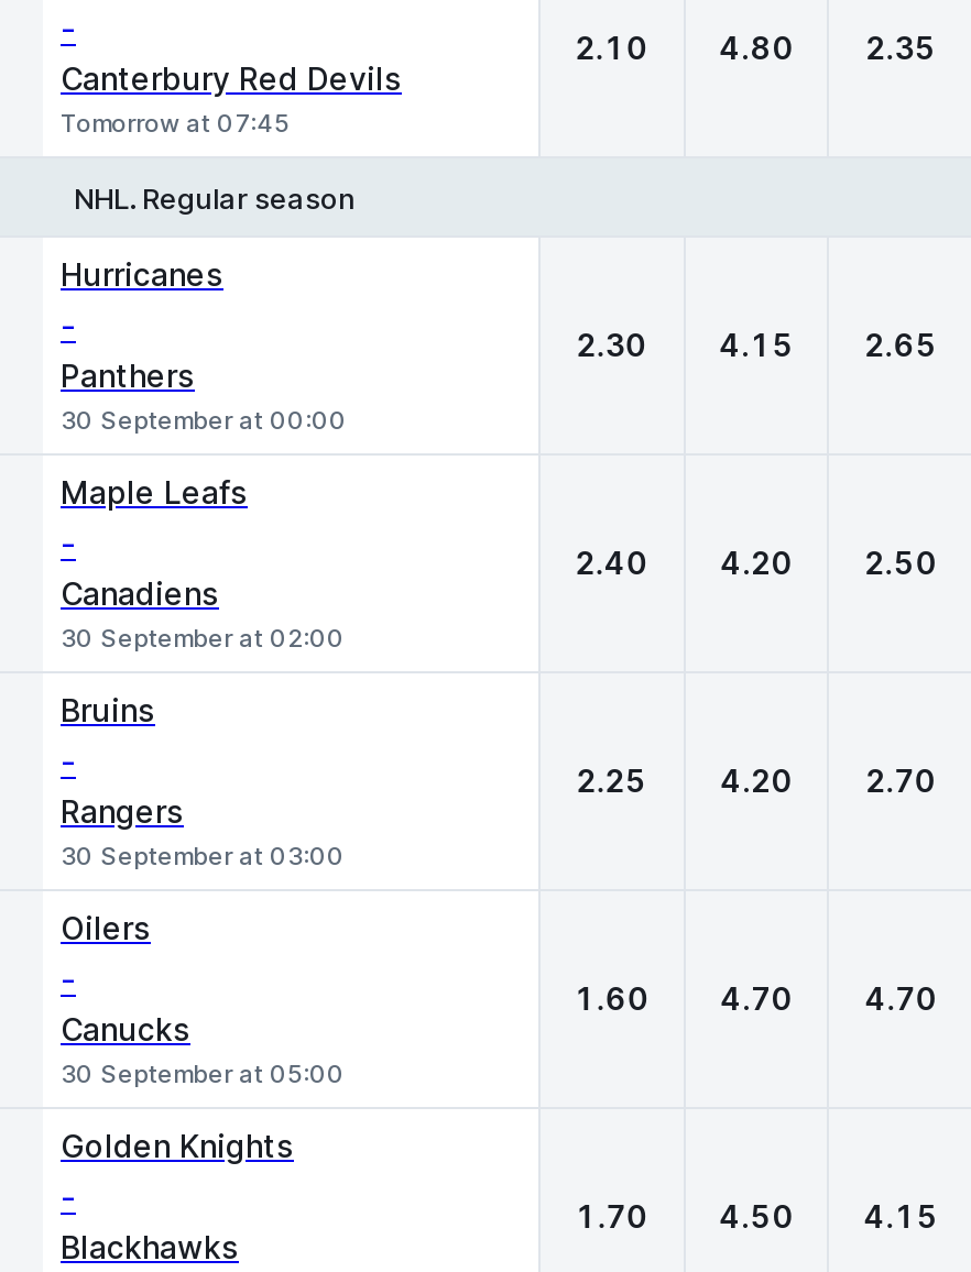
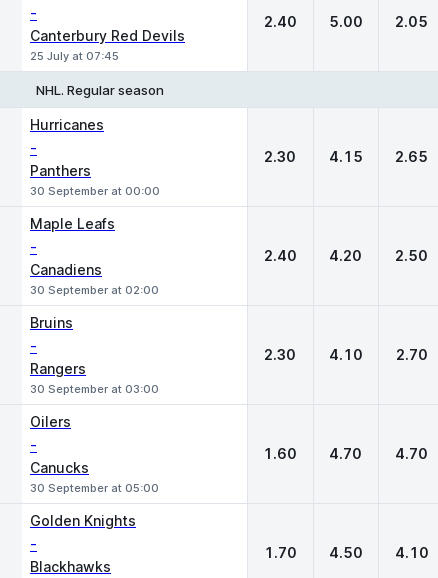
[575,29,936,66] 2.10 | 4.80 | 2.35 -> [264,13,428,30] 2.40 | 5.00 | 2.05
[61,108,290,139] Tomorrow at 07:45 -> [30,49,119,63] 25 July at 07:45
[576,761,647,799] 2.25 -> [264,346,296,363] 2.30
[720,761,792,799] 4.20 -> [329,346,363,363] 4.10
[575,1197,938,1235] 1.70 4.50 4.15 -> [264,544,429,561] 1.70 4.50 4.10

